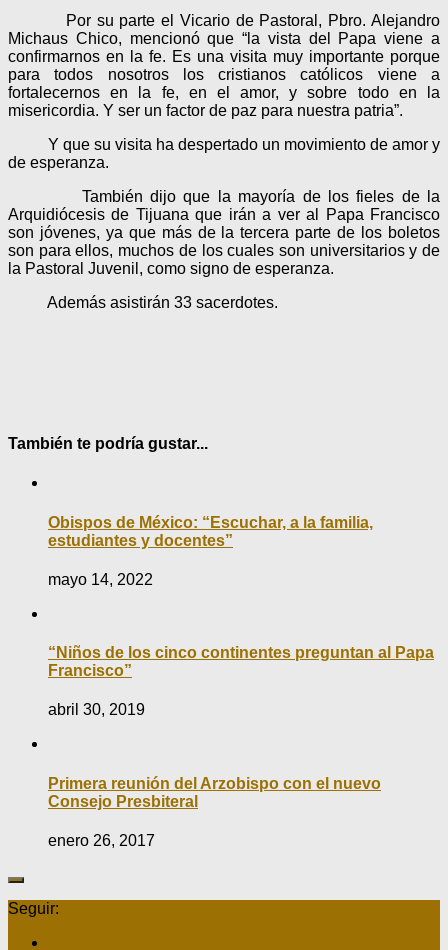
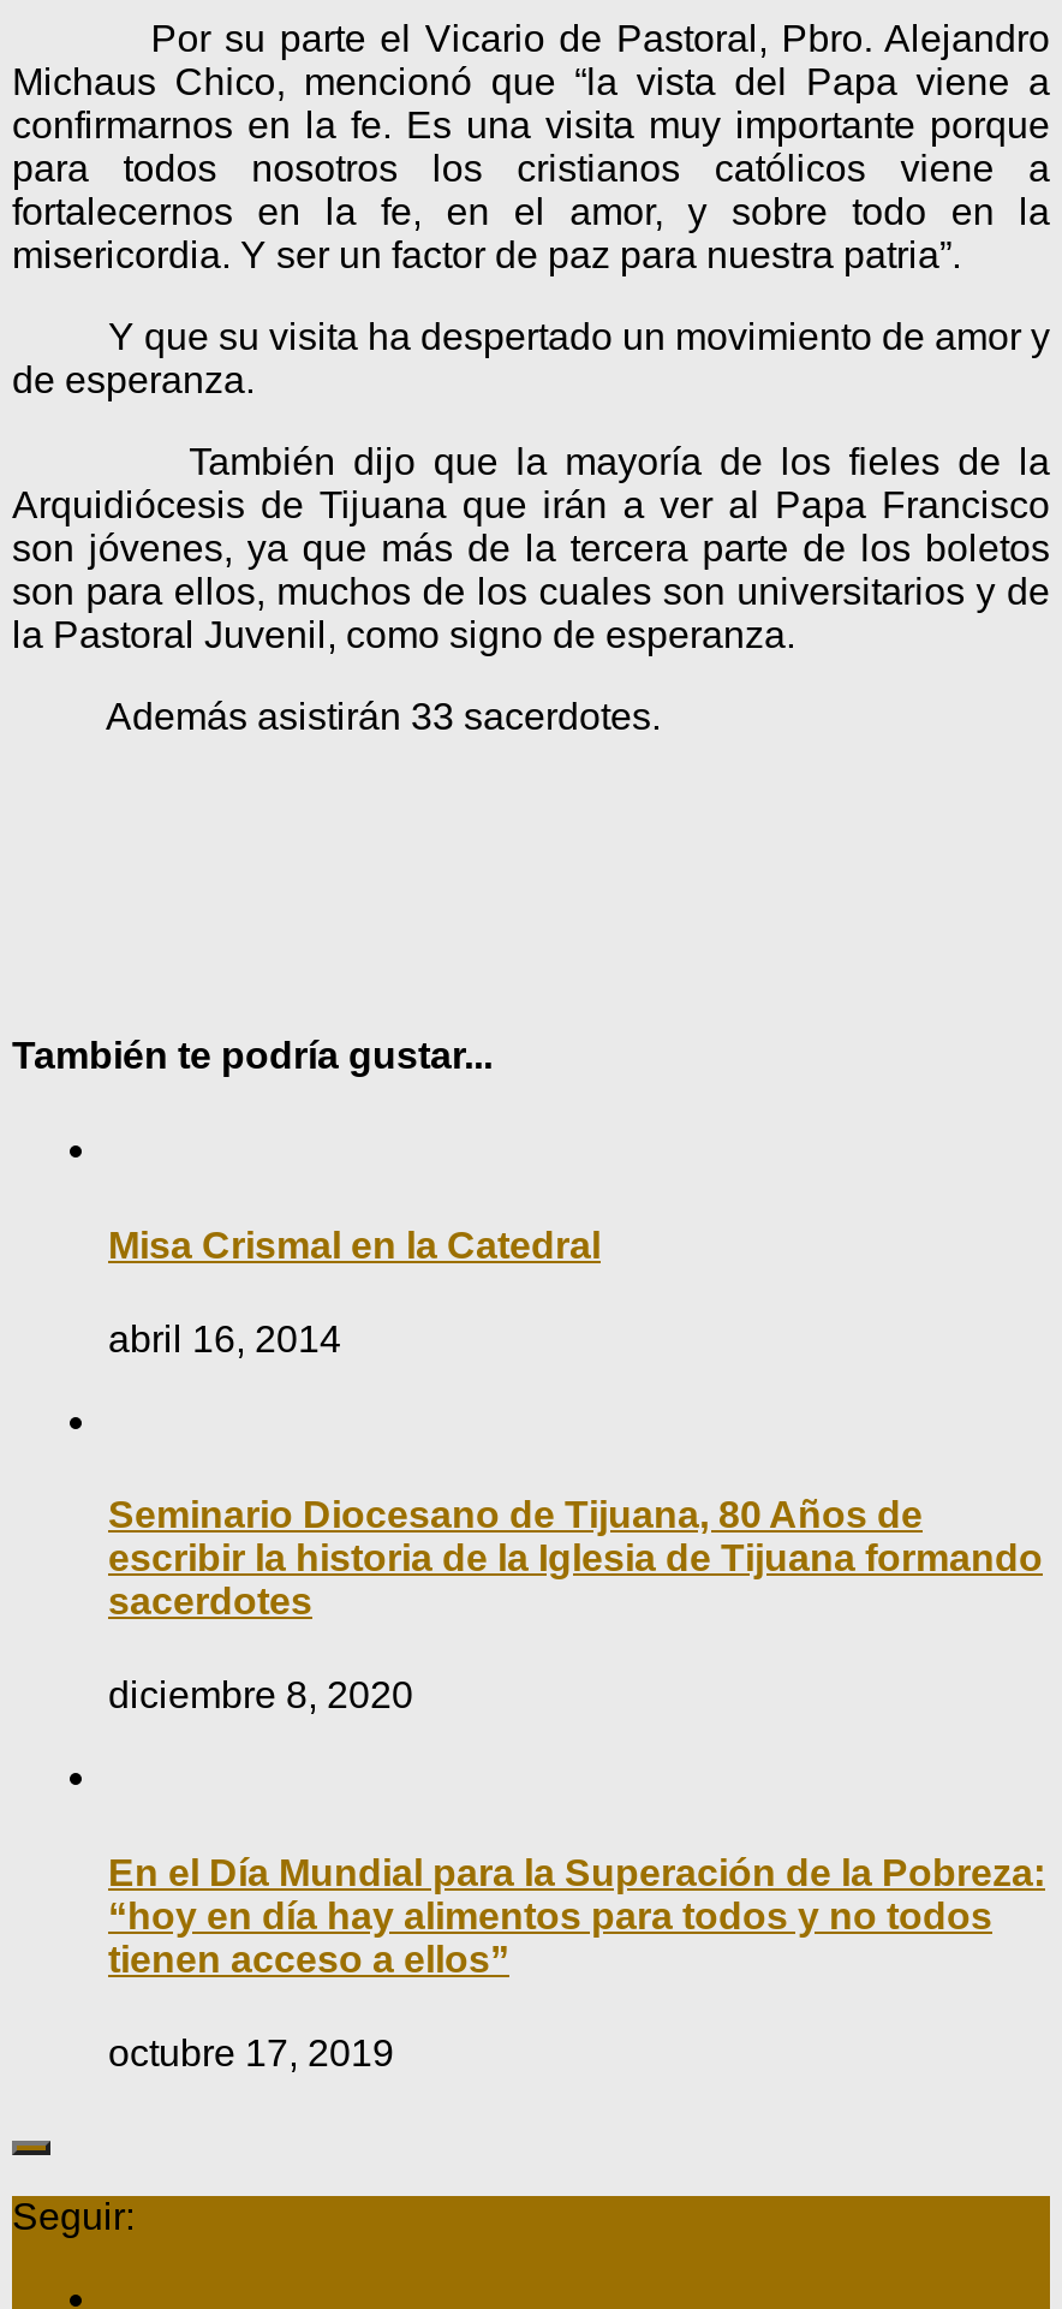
[48,514,373,549] Obispos de México: “Escuchar, a la familia, | estudiantes y docentes” -> [108,1224,601,1265] Misa Crismal en la Catedral
[48,571,153,588] mayo 14, 2022 -> [108,1318,341,1359] abril 16, 2014
[48,644,434,679] “Niños de los cinco continentes preguntan al Papa | Francisco” -> [108,1494,1043,1622] Seminario Diocesano de Tijuana, 80 Años de | escribir la historia de la Iglesia de Tijuana formando | sacerdotes
[48,701,145,718] abril 30, 2019 -> [108,1675,413,1716] diciembre 8, 2020
[48,775,381,810] Primera reunión del Arzobispo con el nuevo | Consejo Presbiteral -> [108,1852,1045,1979] En el Día Mundial para la Superación de la Pobreza: | “hoy en día hay alimentos para todos y no todos | tienen acceso a ellos”
[48,832,155,849] enero 26, 2017 -> [108,2032,394,2073] octubre 17, 2019

